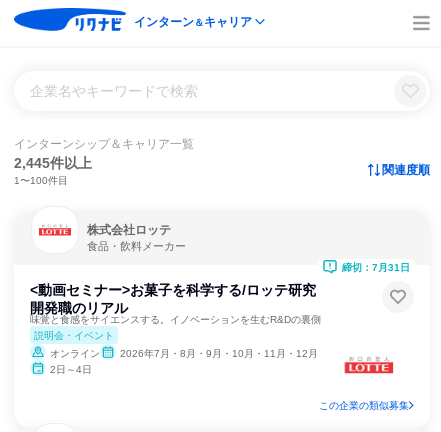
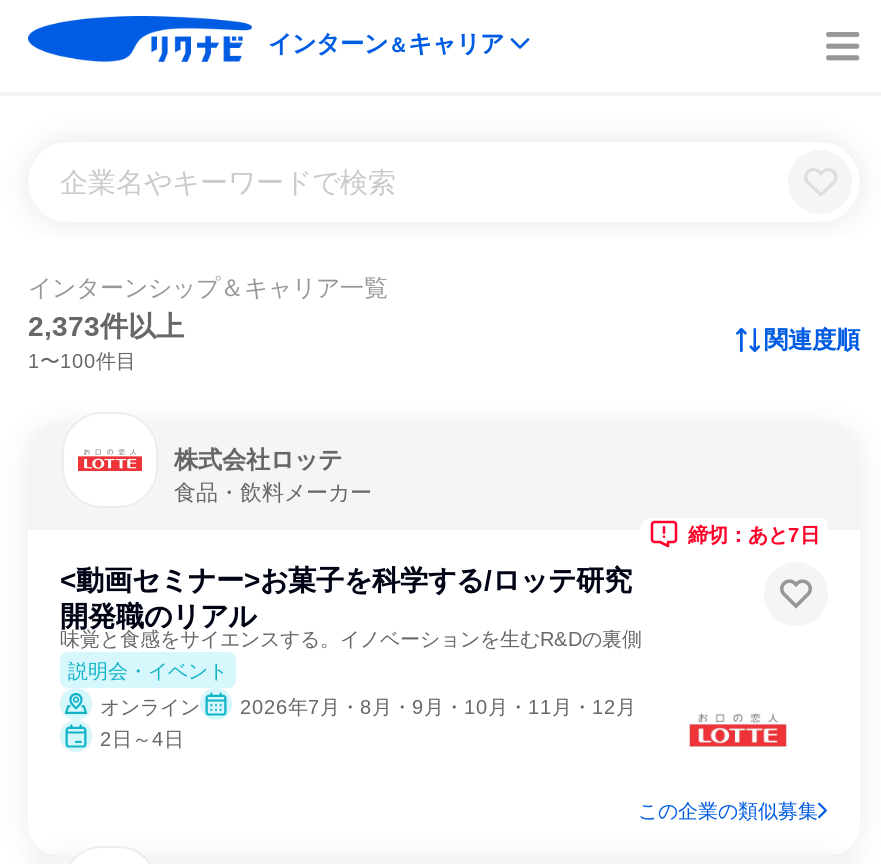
[14,155,92,171] 2,445件以上 -> [28,310,184,342] 2,373件以上
[342,261,410,272] 締切：7月31日 -> [688,523,820,545] 締切：あと7日

